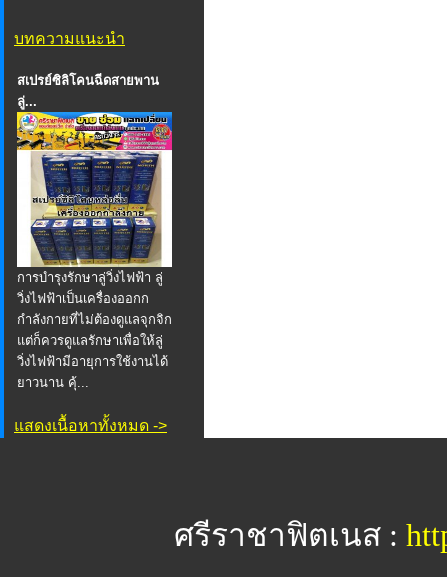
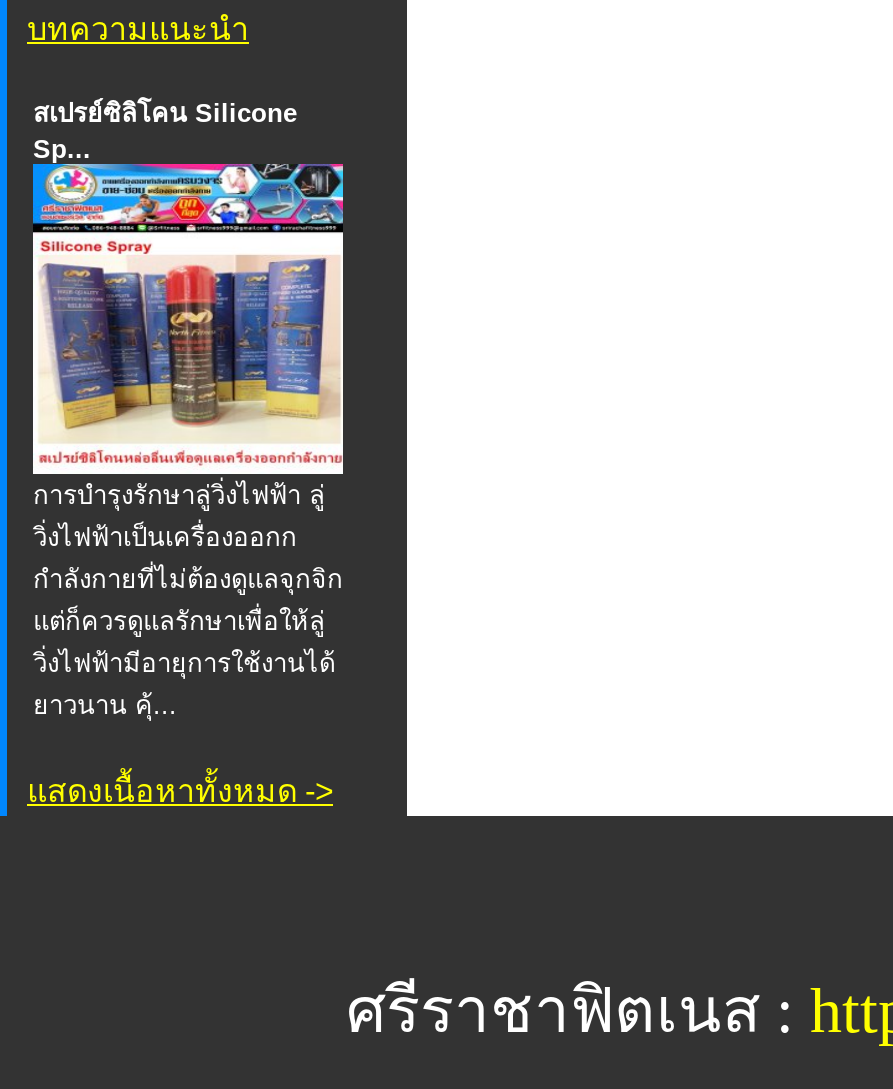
[17,73,159,109] สเปรย์ซิลิโคนฉีดสายพาน | ลู่... -> [33,98,297,164] สเปรย์ซิลิโคน Silicone | Sp...
[16,111,173,268] [image] -> [31,162,345,476] [image]

